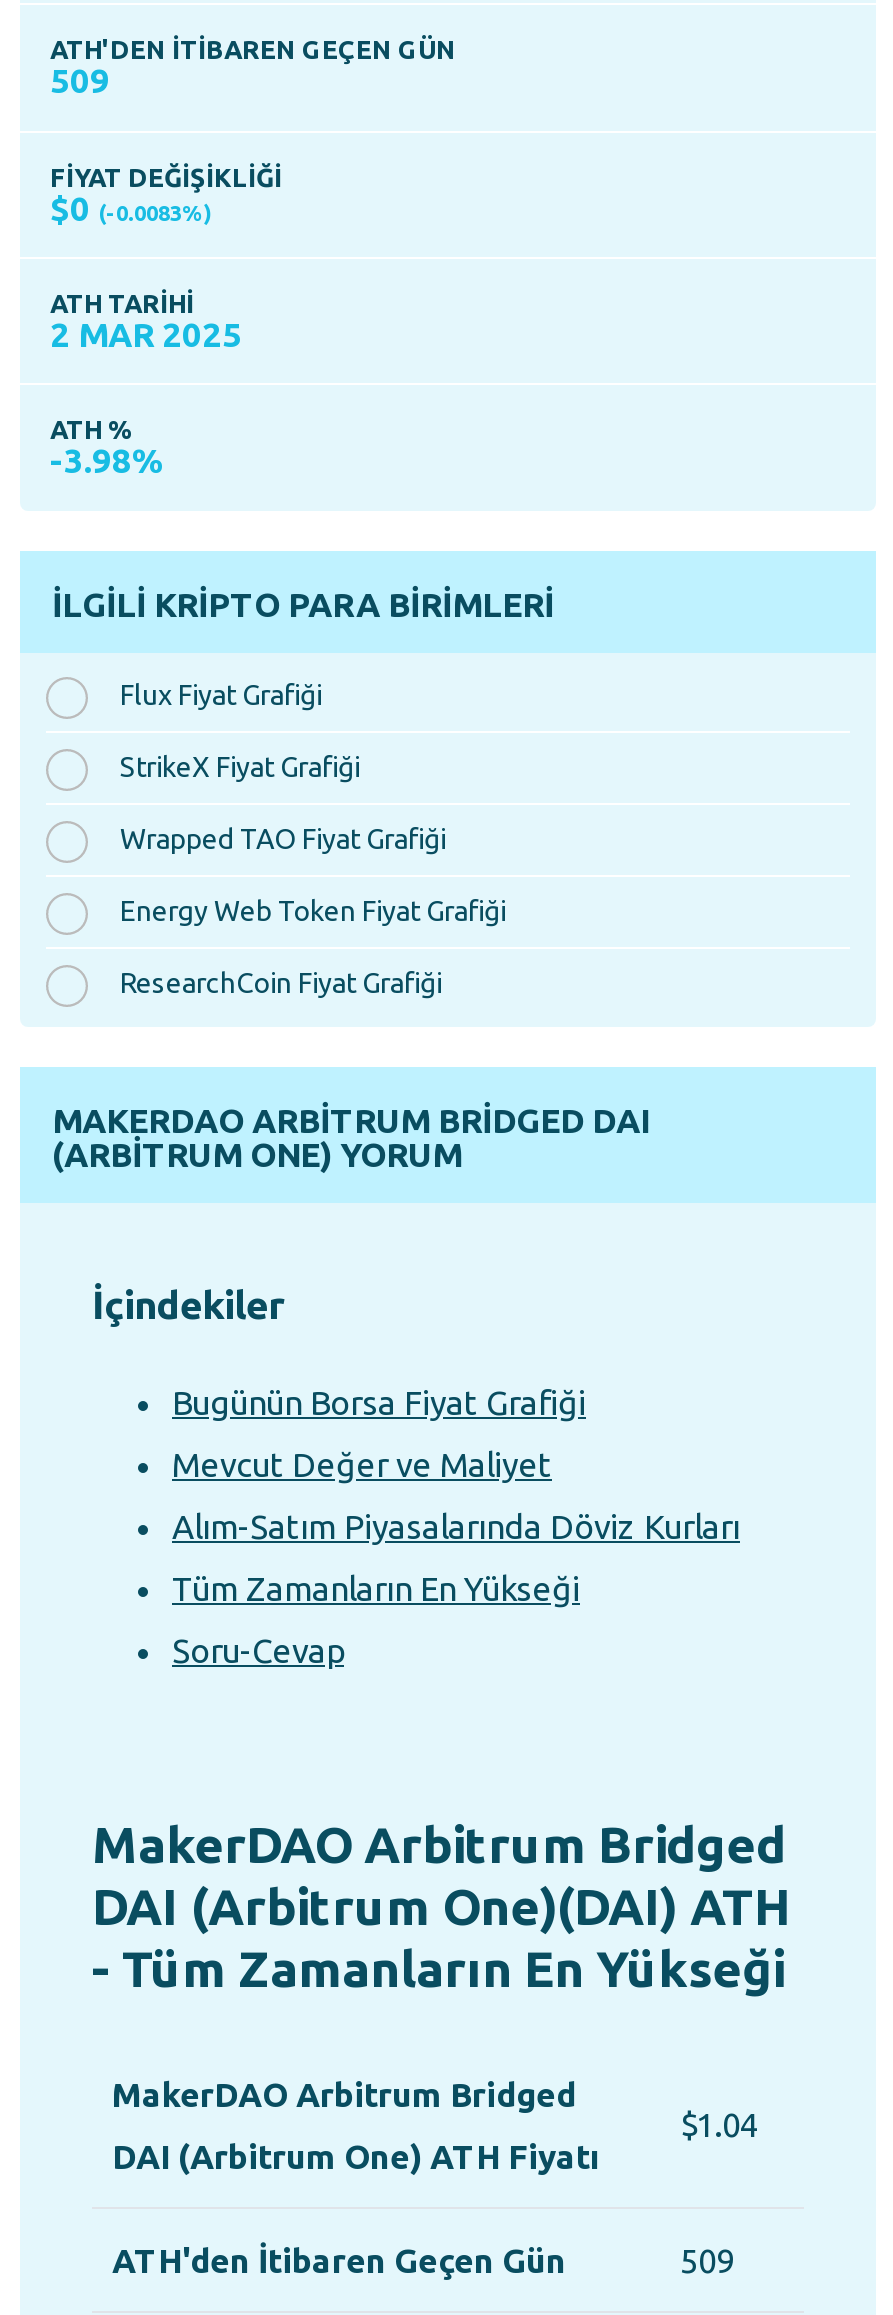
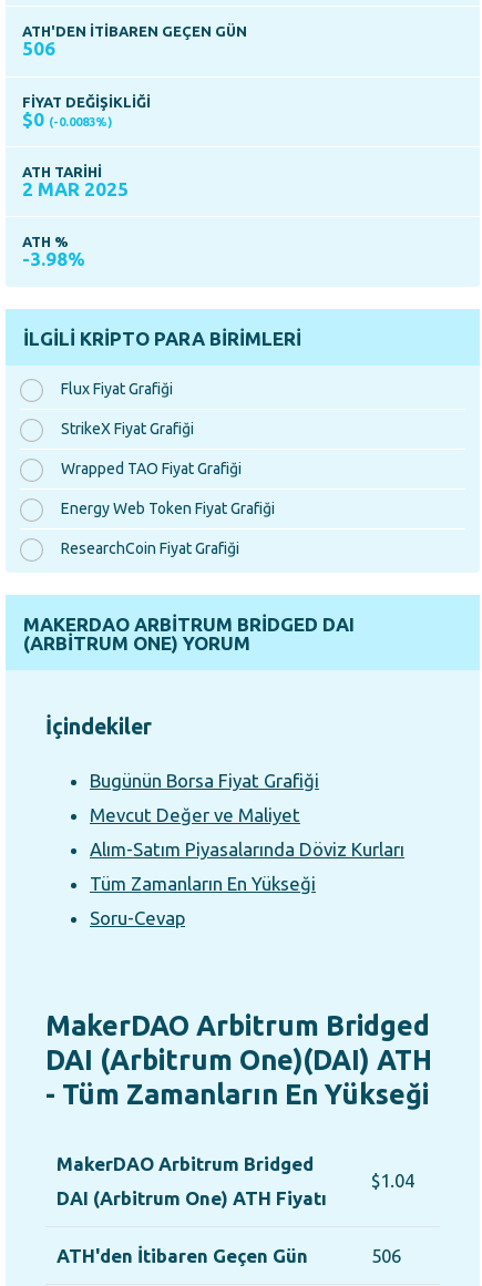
[50,61,110,99] 509 -> [22,37,55,58] 506
[680,2241,734,2279] 509 -> [371,1245,401,1266] 506

